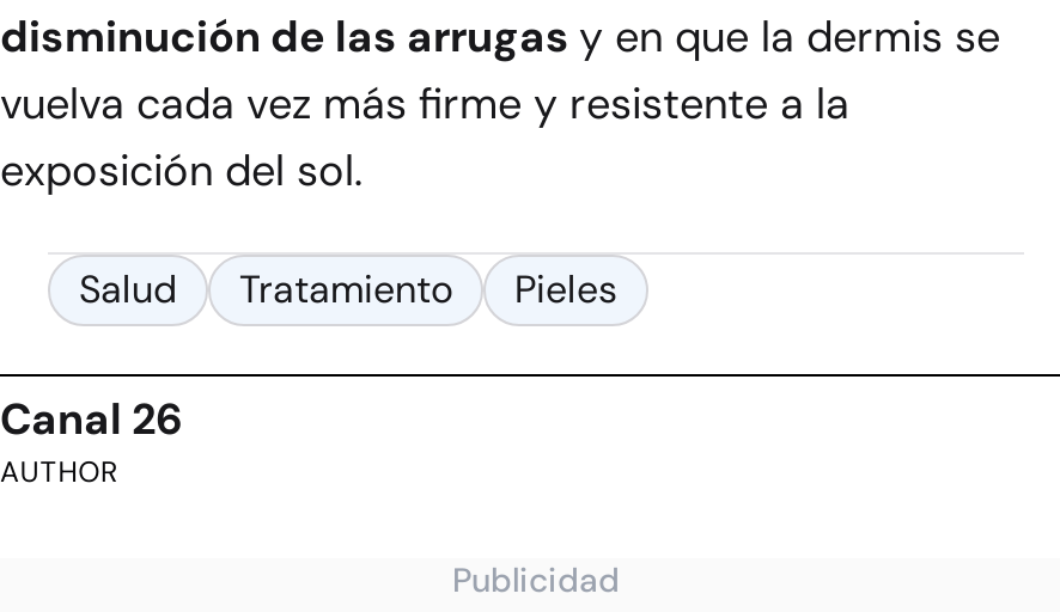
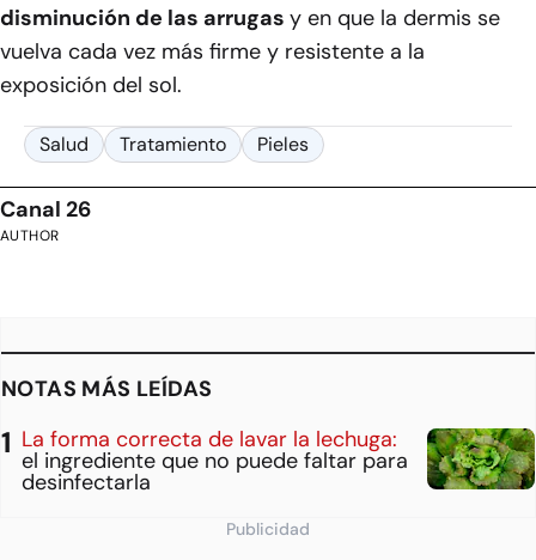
none -> [1,374,532,496] [image] | NOTAS MÁS LEÍDAS | La forma correcta de lavar la lechuga: | el ingrediente que no puede faltar para | desinfectarla

